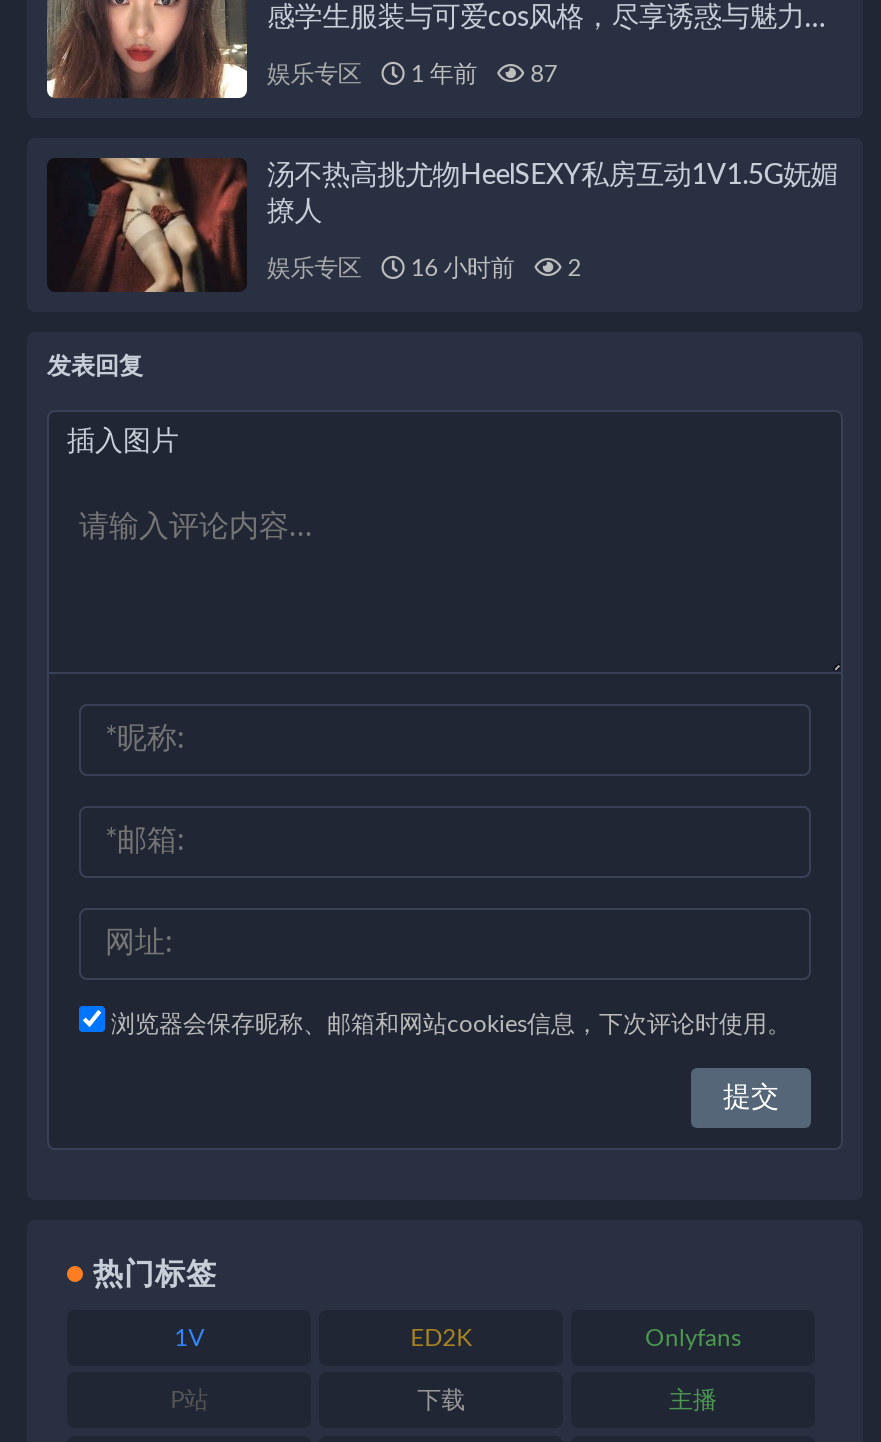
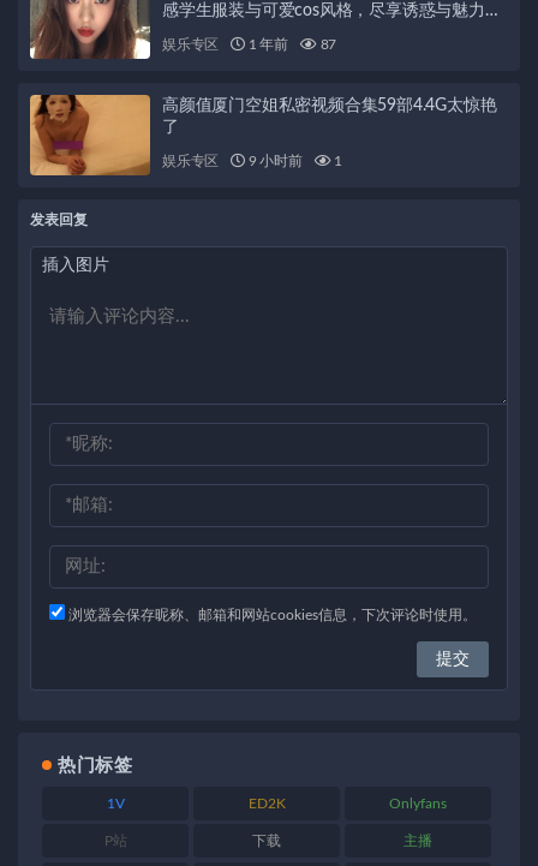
[45,156,838,294] [image] | 汤不热高挑尤物HeelSEXY私房互动1V1.5G妩媚 | 撩人 -> [29,94,496,177] [image] | 高颜值厦门空姐私密视频合集59部4.4G太惊艳 | 了
[405,255,514,279] 16 小时前 -> [245,153,302,168] 9 小时前
[562,255,581,279] 2 -> [331,153,342,168] 1

